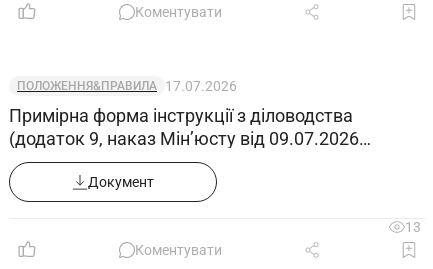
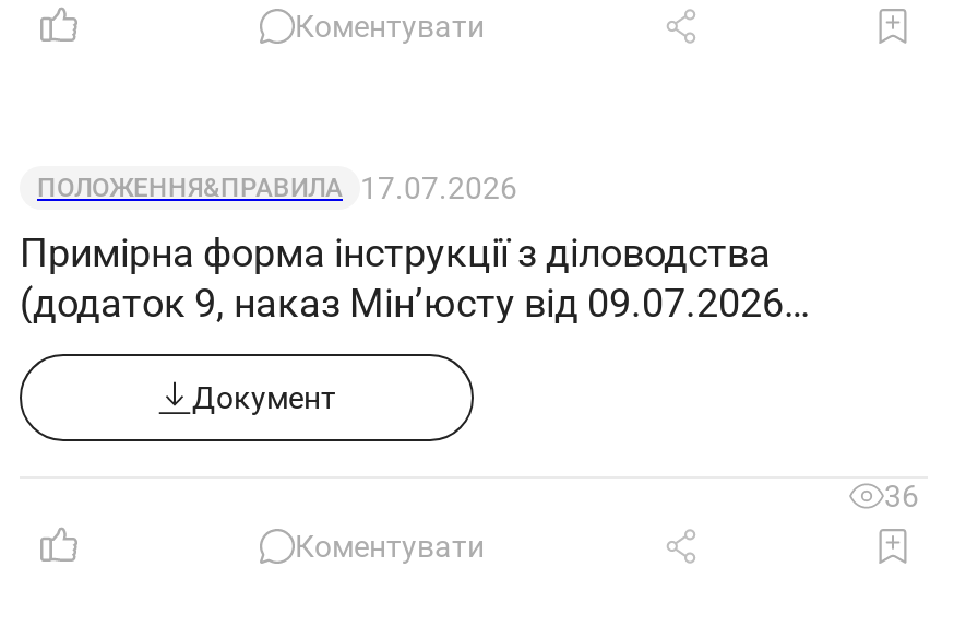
[405,219,421,235] 13 -> [884,479,919,513] 36

